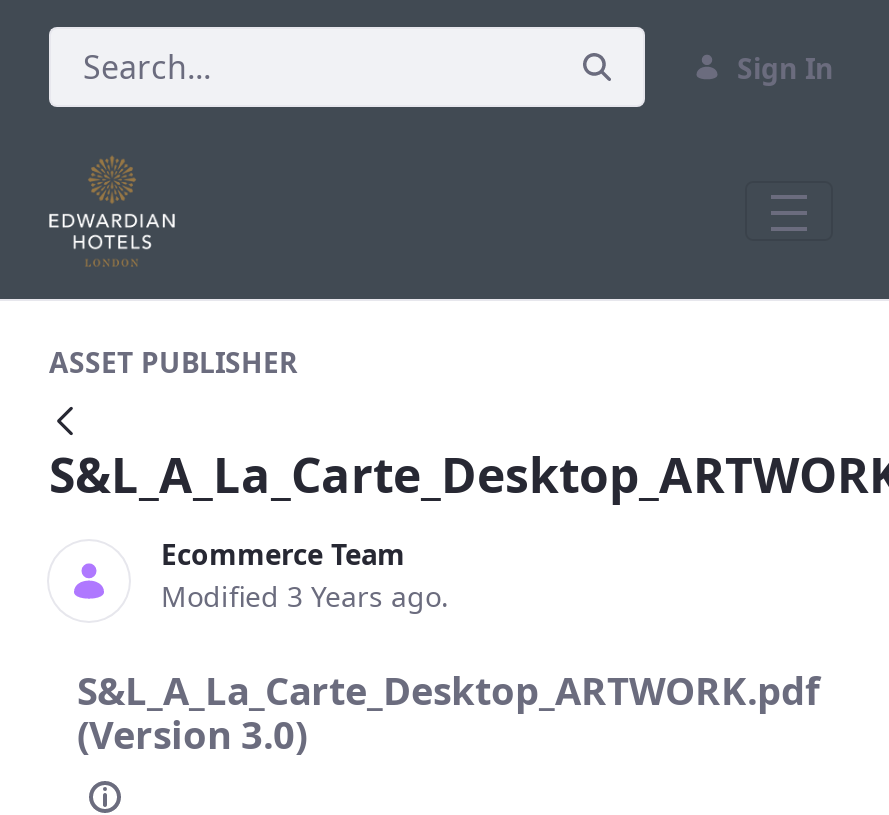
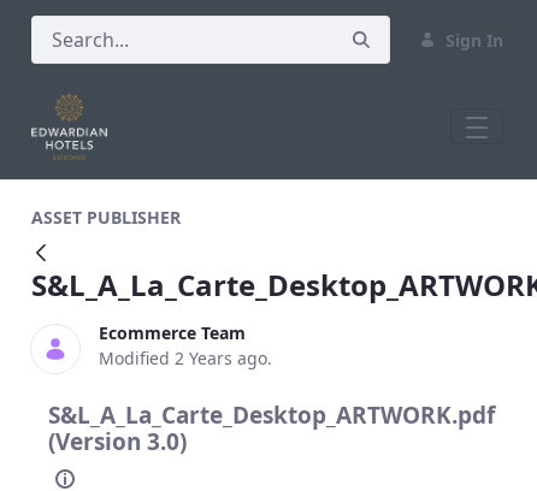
[161,577,449,615] Modified 3 Years ago. -> [99,347,272,369] Modified 2 Years ago.

